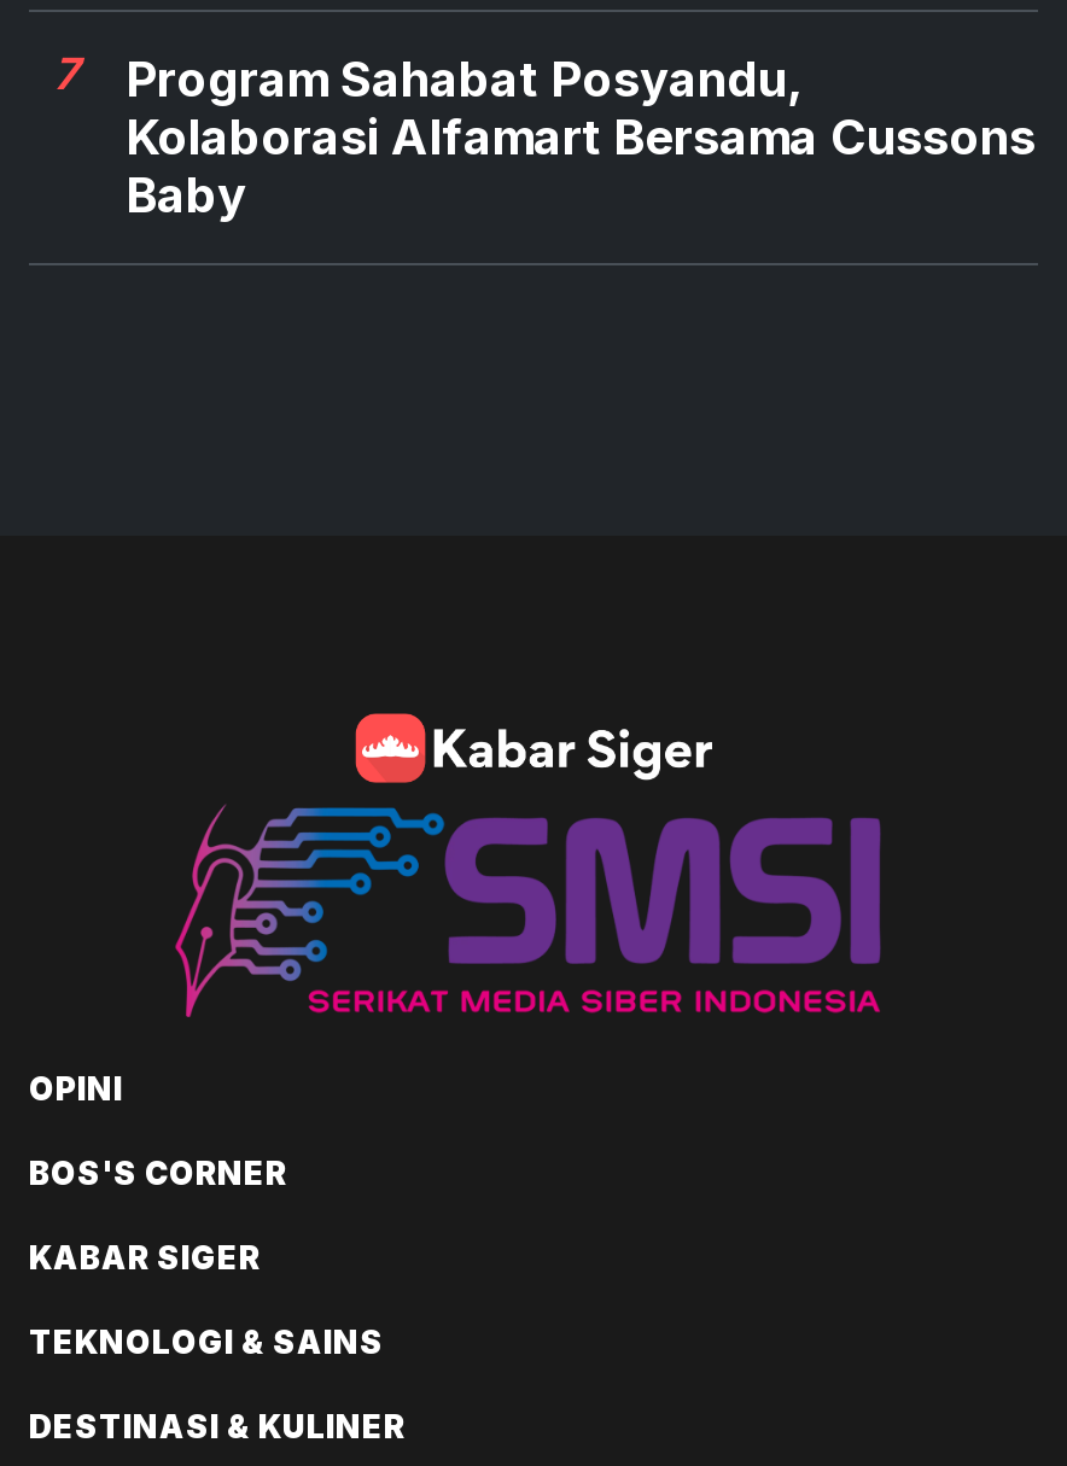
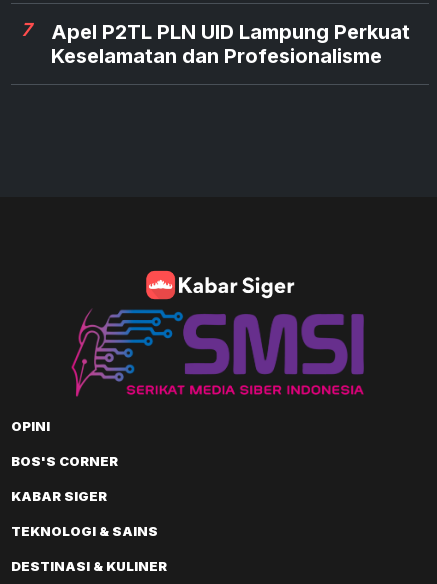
[126,51,1036,225] Program Sahabat Posyandu, | Kolaborasi Alfamart Bersama Cussons | Baby -> [51,20,410,68] Apel P2TL PLN UID Lampung Perkuat | Keselamatan dan Profesionalisme

